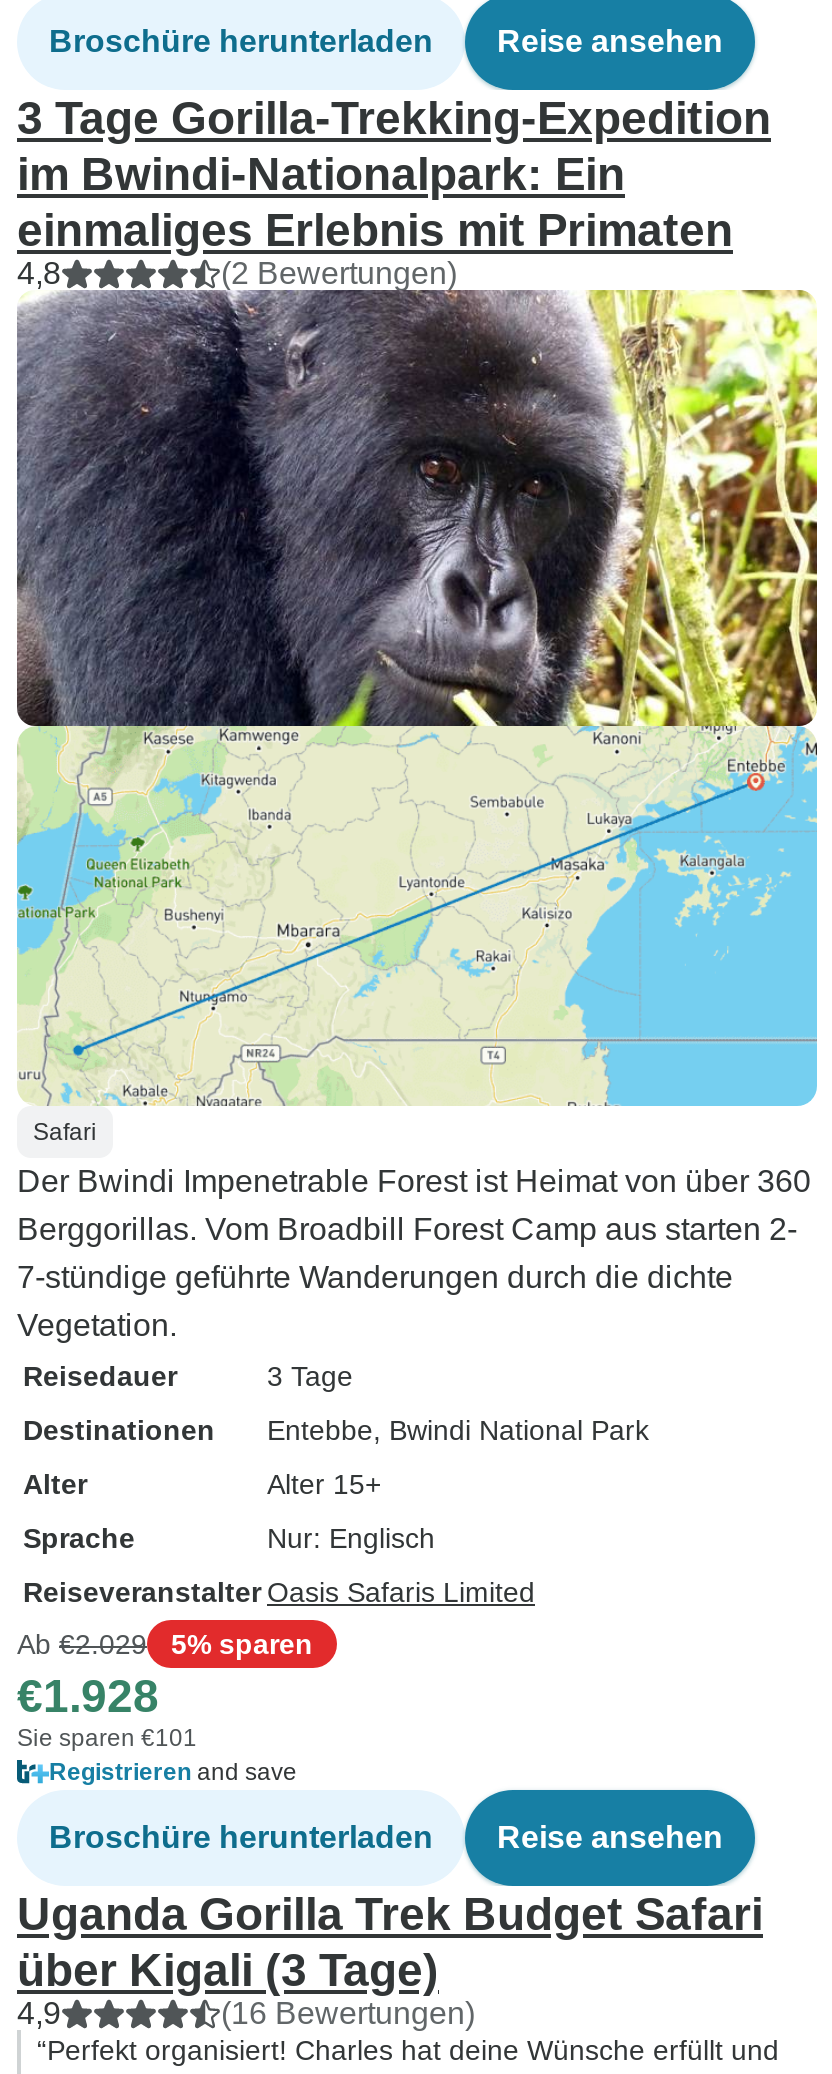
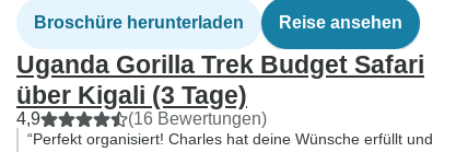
[15,92,819,1108] [image] | 3 Tage Gorilla-Trekking-Expedition | im Bwindi-Nationalpark: Ein | einmaliges Erlebnis mit Primaten | 4,8 | (2 Bewertungen) -> none
[17,1118,811,1854] Safari | Der Bwindi Impenetrable Forest ist Heimat von über 360 | Berggorillas. Vom Broadbill Forest Camp aus starten 2- | 7-stündige geführte Wanderungen durch die dichte | Vegetation. | Reisedauer | 3 Tage | Destinationen | Entebbe, Bwindi National Park | Alter | Alter 15+ | Sprache | Nur: Englisch | Reiseveranstalter Oasis Safaris Limited | Ab €2.029 | 5% sparen | €1.928 | Sie sparen €101 | Registrieren and save | Broschüre herunterladen | Reise ansehen -> none

